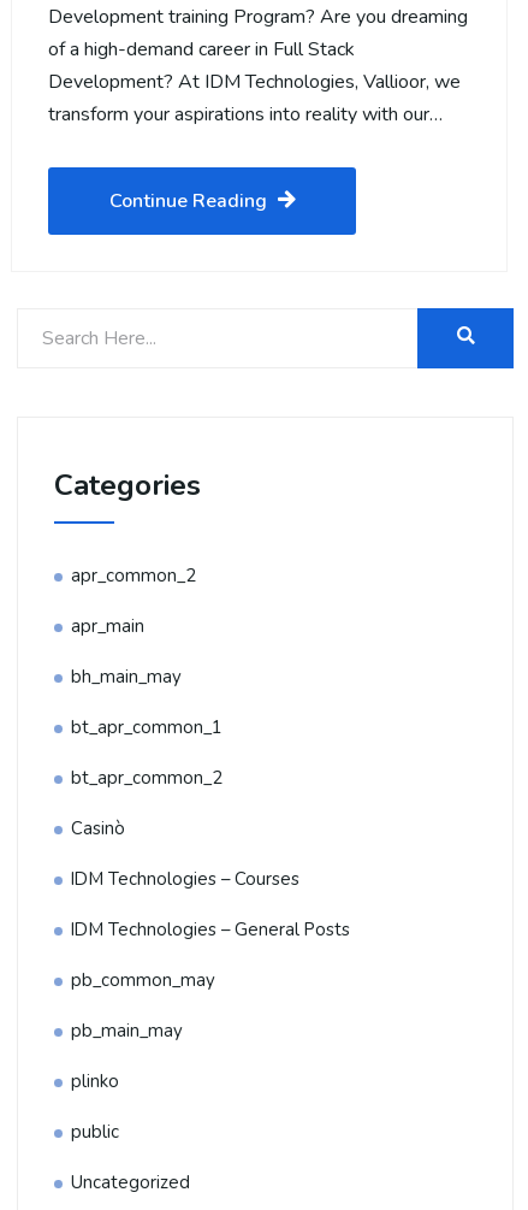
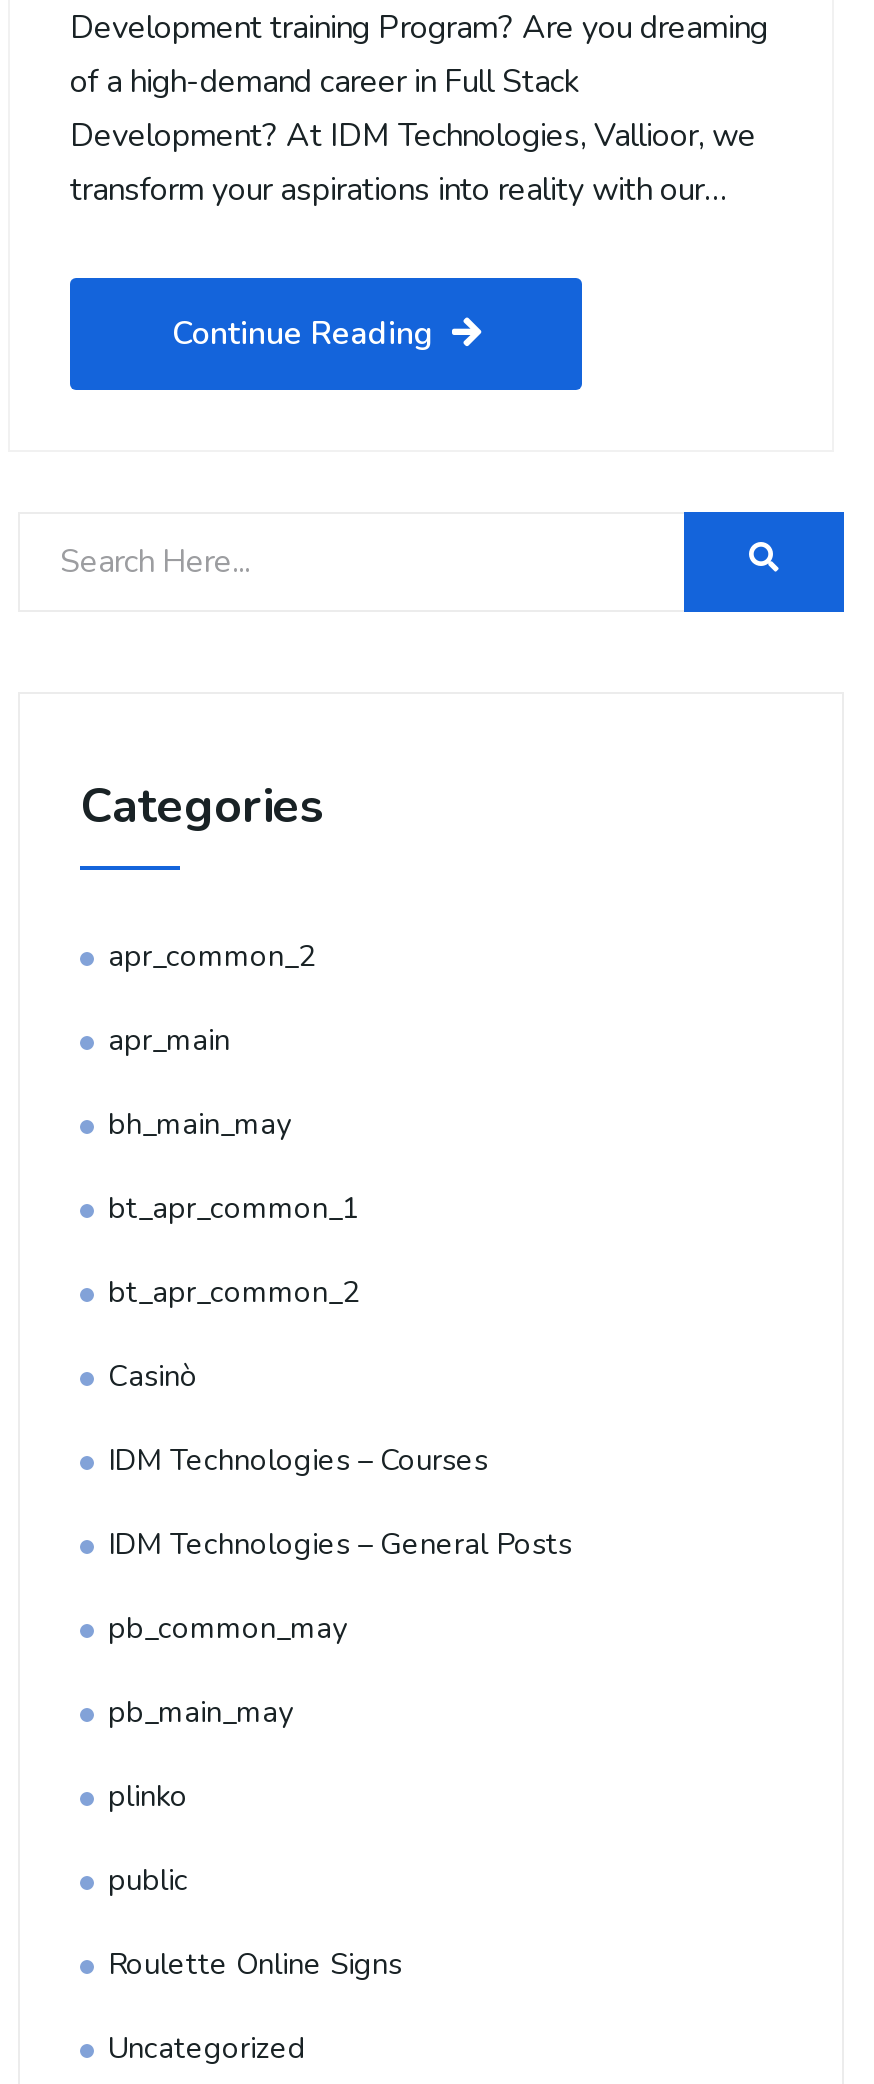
none -> [108,1944,402,1984] Roulette Online Signs

